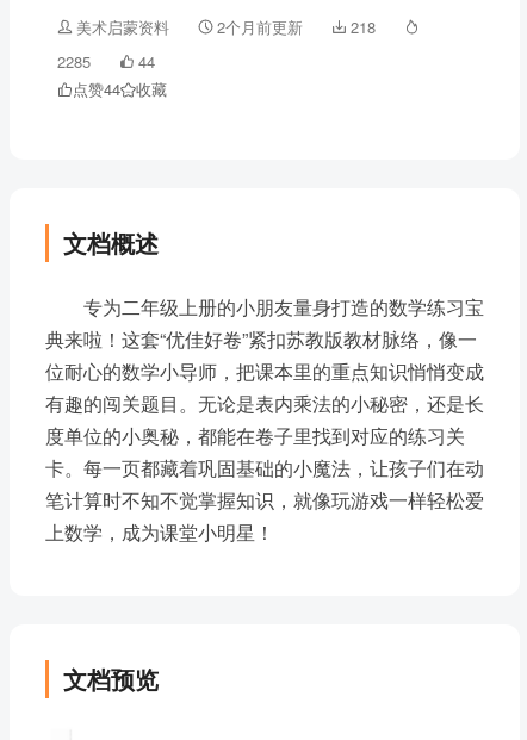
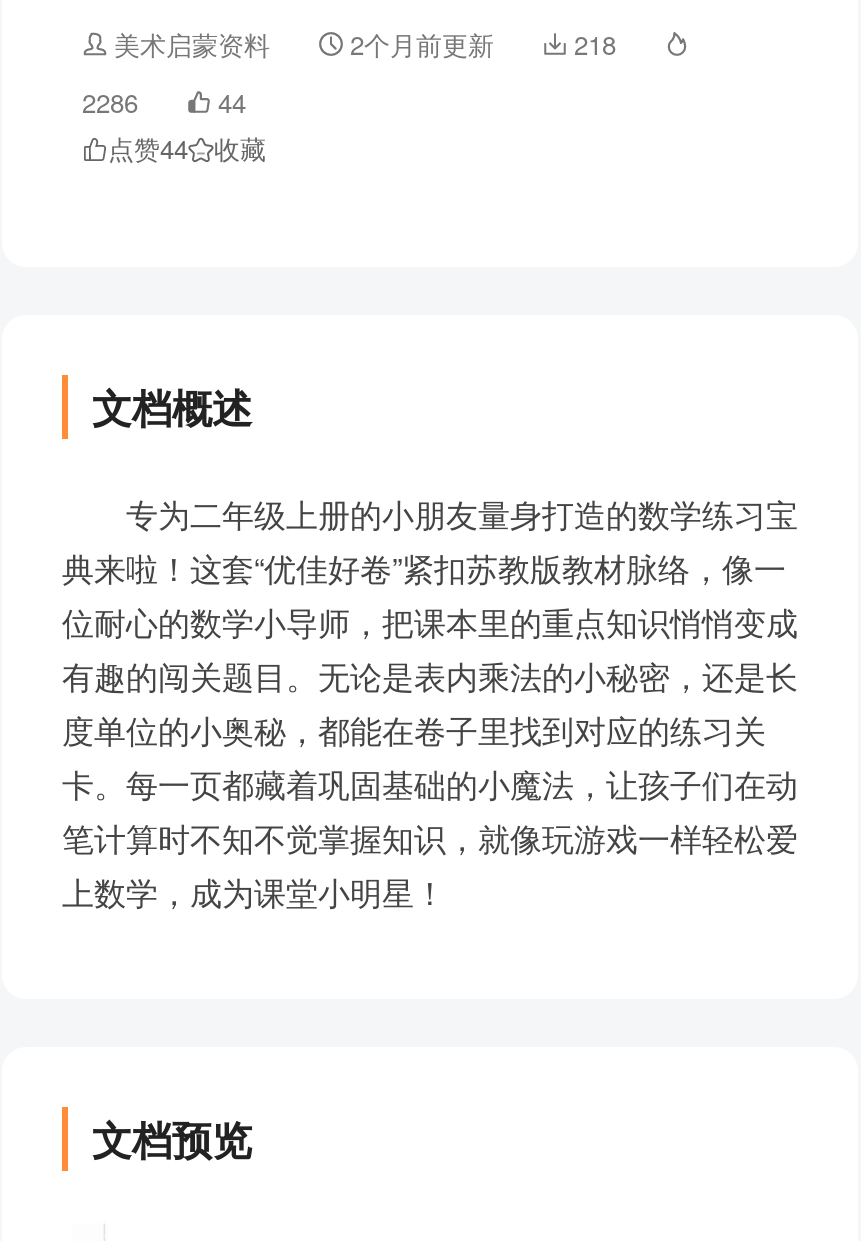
[57,50,91,73] 2285 -> [82,83,138,121] 2286

